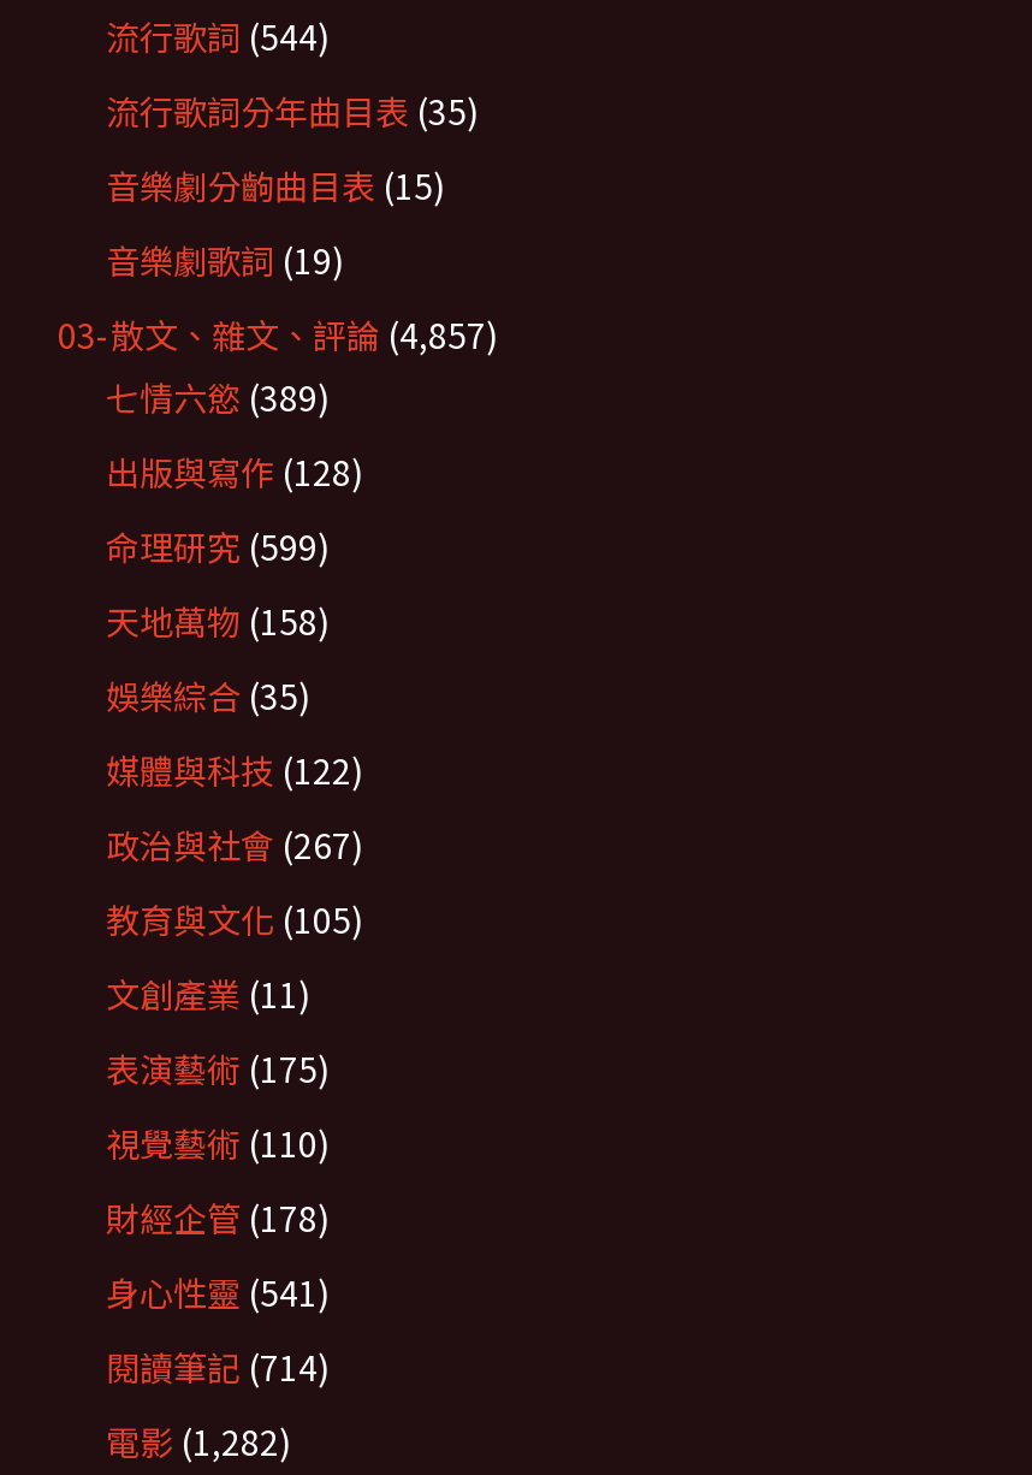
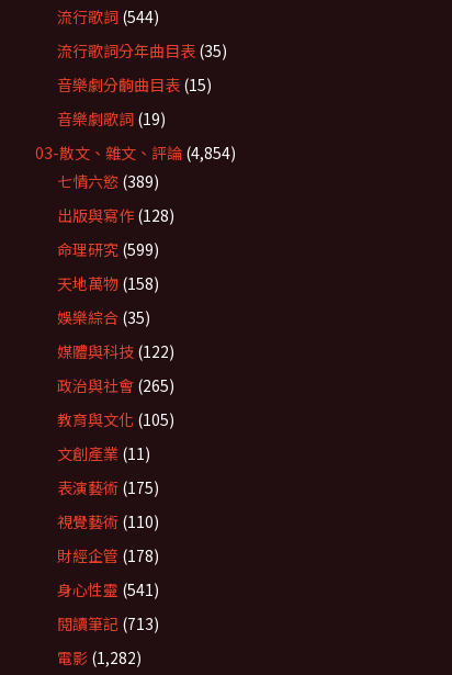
[58,309,498,357] 03-散文、雜文、評論(4,857) -> [35,141,236,163] 03-散文、雜文、評論(4,854)
[106,819,363,867] 政治與社會(267) -> [57,374,174,396] 政治與社會(265)
[106,1341,330,1390] 閱讀筆記(714) -> [57,612,159,634] 閱讀筆記(713)

